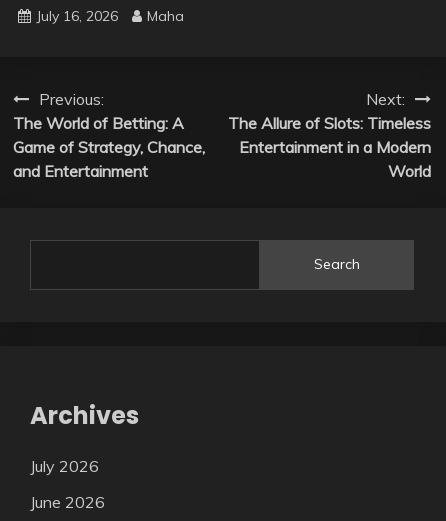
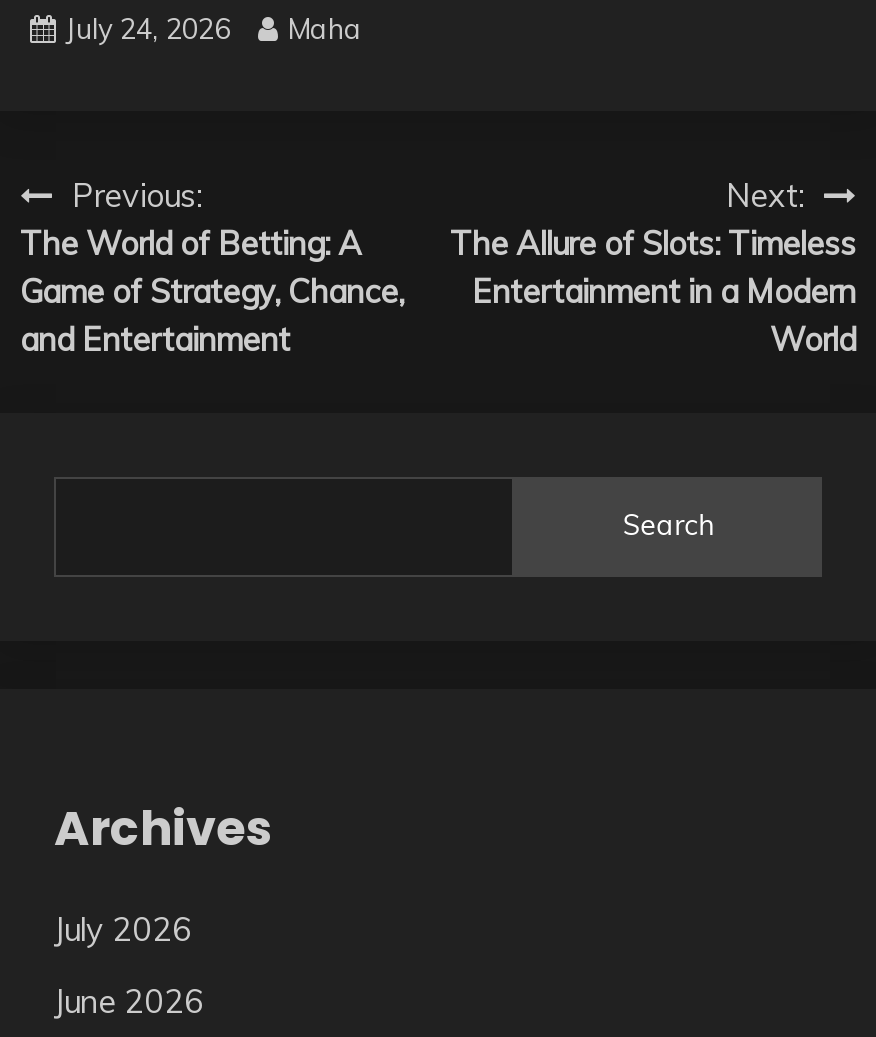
[36,7,184,25] July 16, 2026 Maha -> [66,11,362,47] July 24, 2026 Maha

